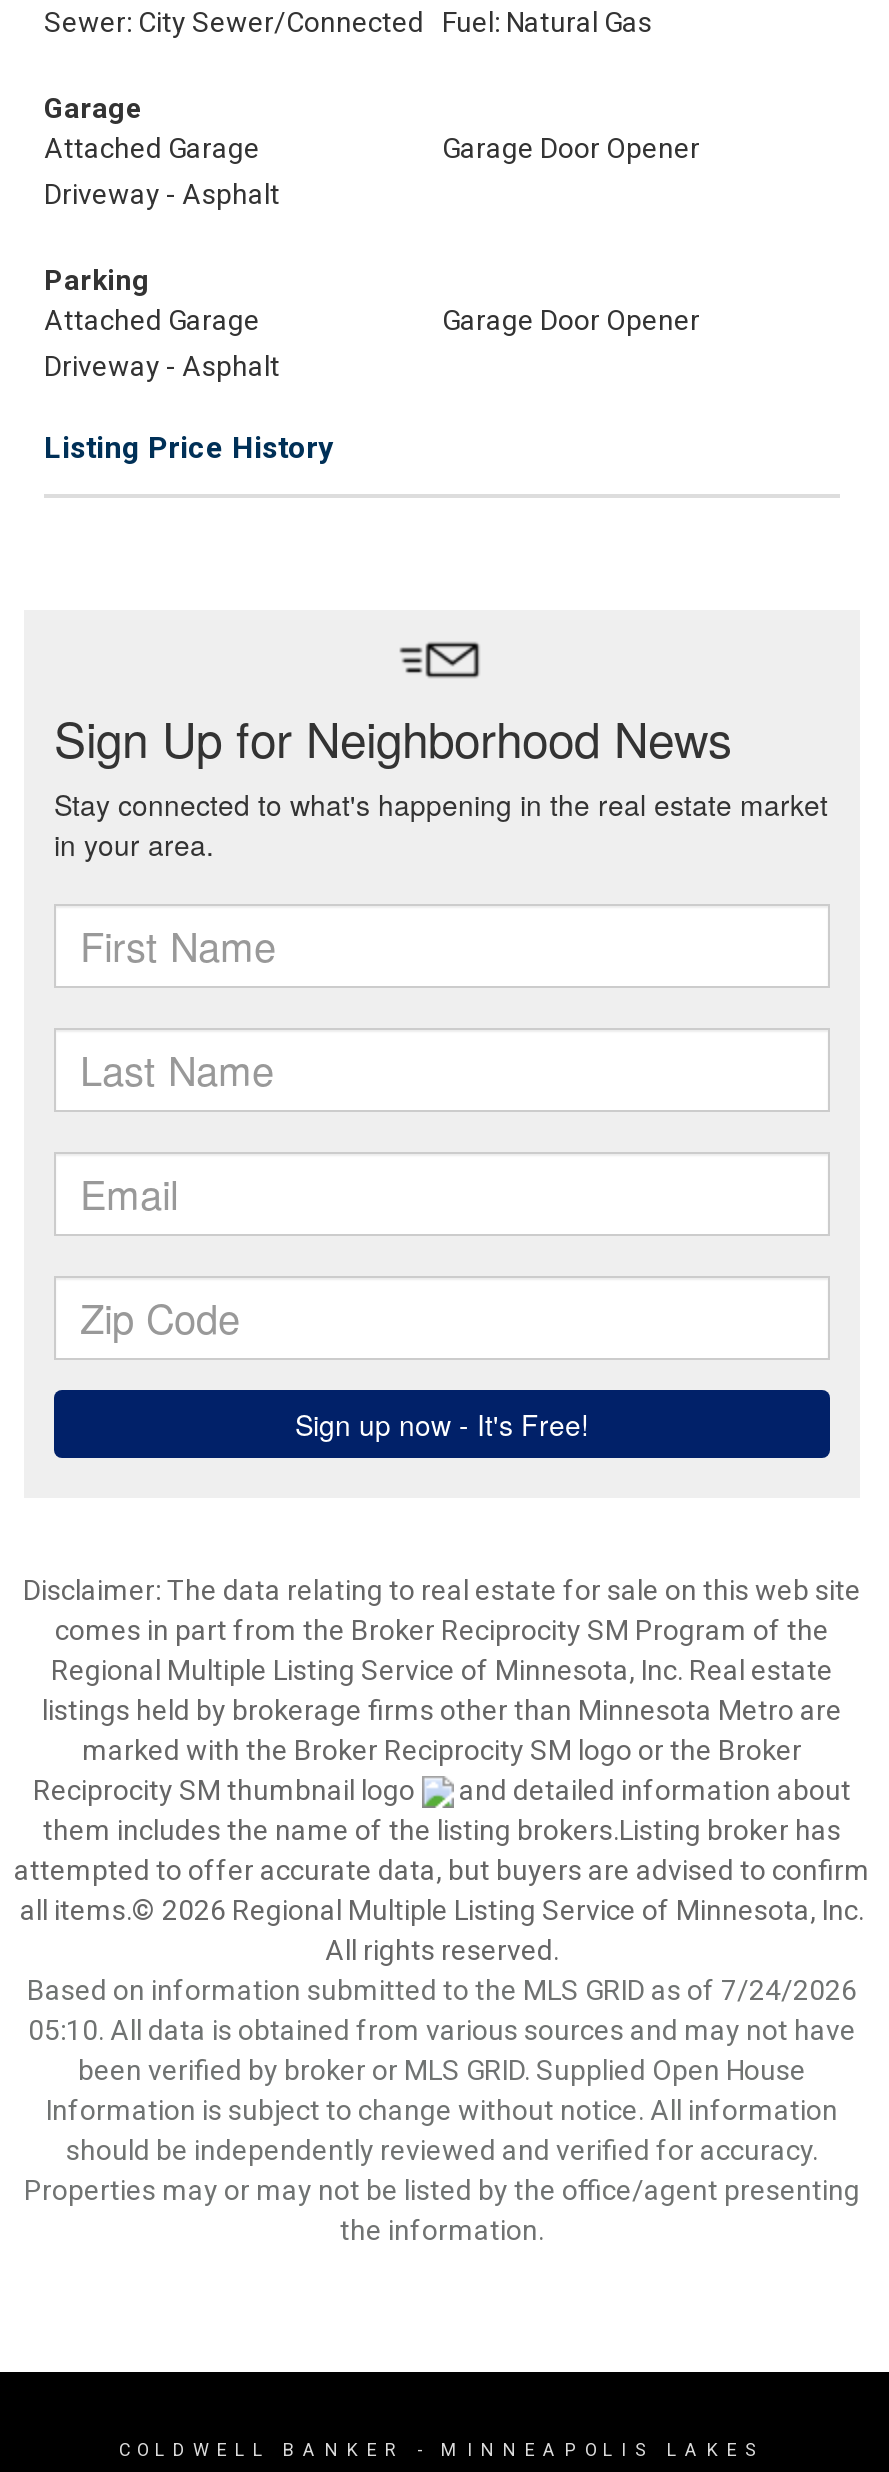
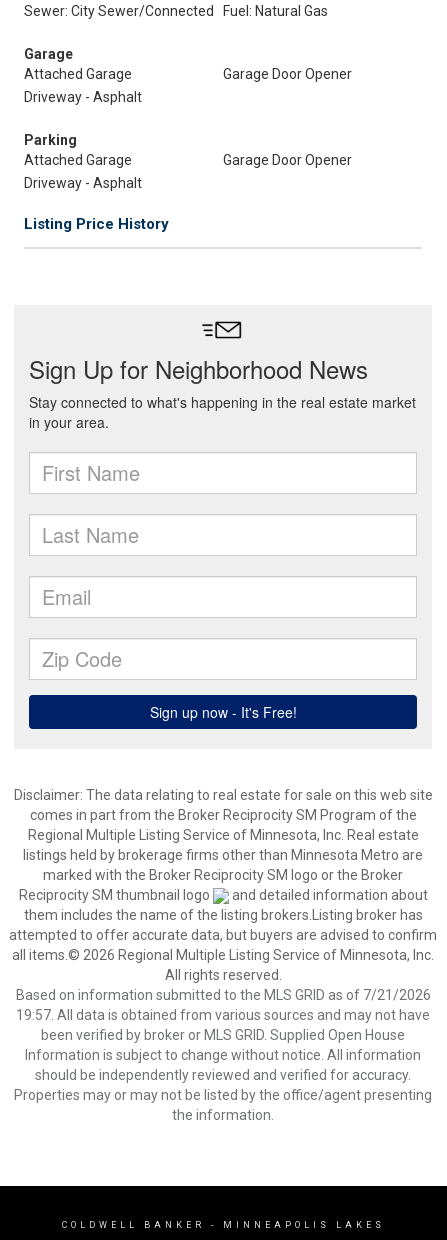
[27,1974,857,2006] Based on information submitted to the MLS GRID as of 7/24/2026 -> [15,987,430,1003] Based on information submitted to the MLS GRID as of 7/21/2026
[28,2014,856,2046] 05:10. All data is obtained from various sources and may not have -> [16,1007,430,1023] 19:57. All data is obtained from various sources and may not have

